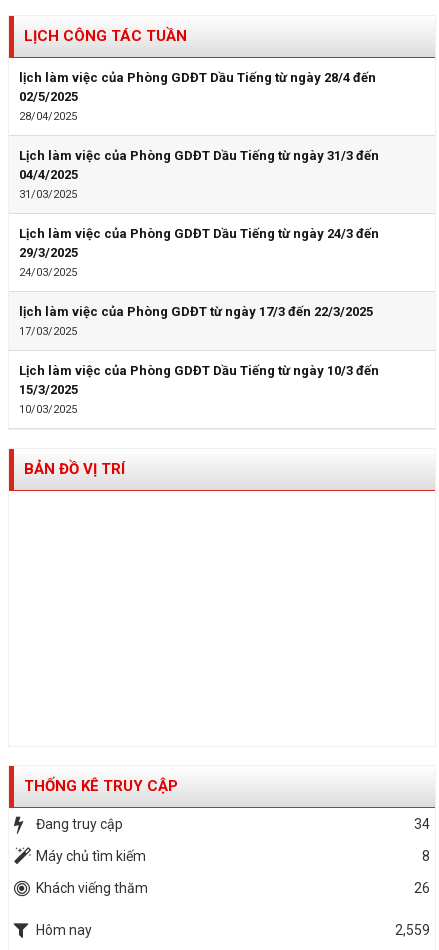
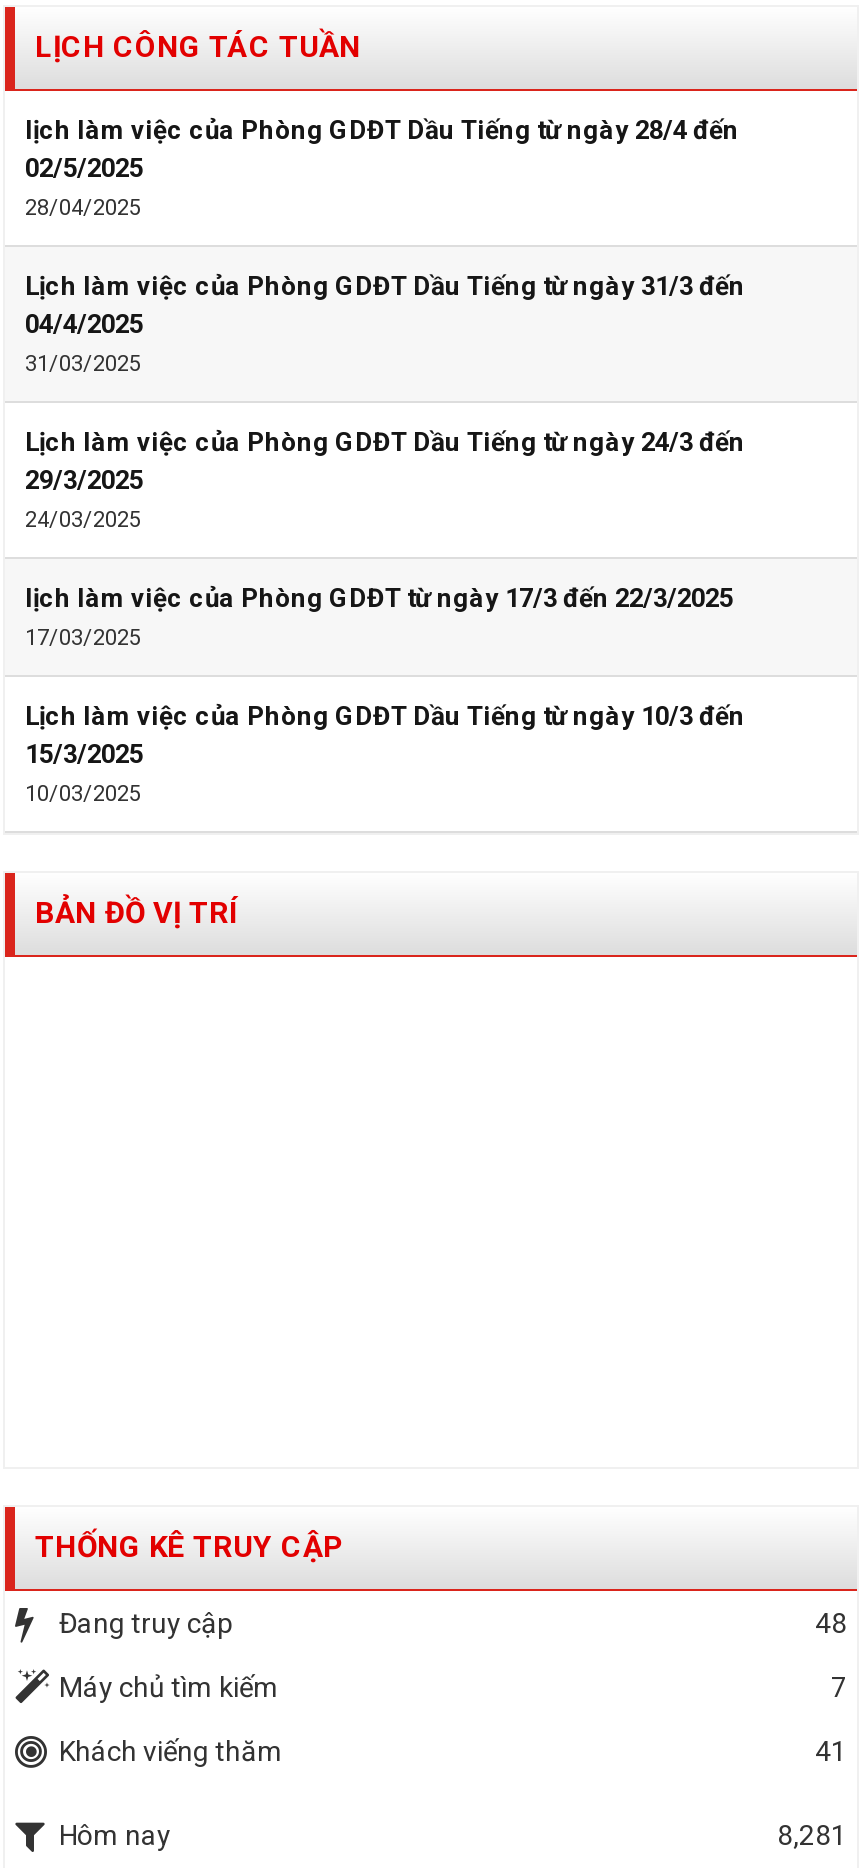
[414,816,430,832] 34 -> [815,1606,847,1638] 48
[422,848,430,864] 8 -> [831,1670,847,1702] 7
[414,880,430,896] 26 -> [815,1734,847,1766] 41
[395,922,430,938] 2,559 -> [777,1818,847,1850] 8,281

